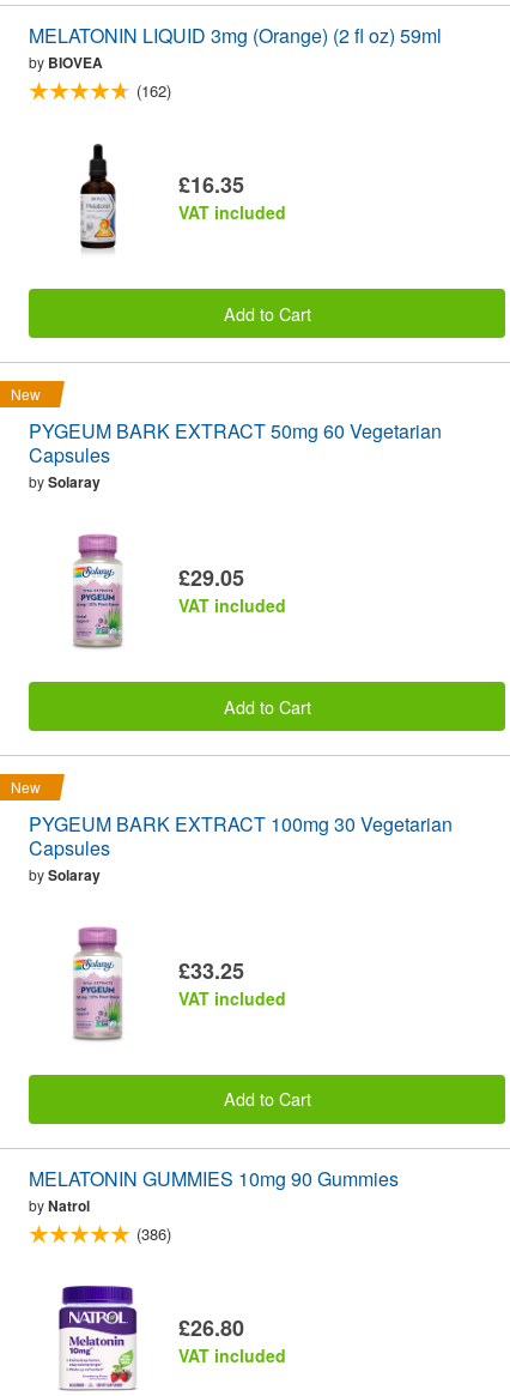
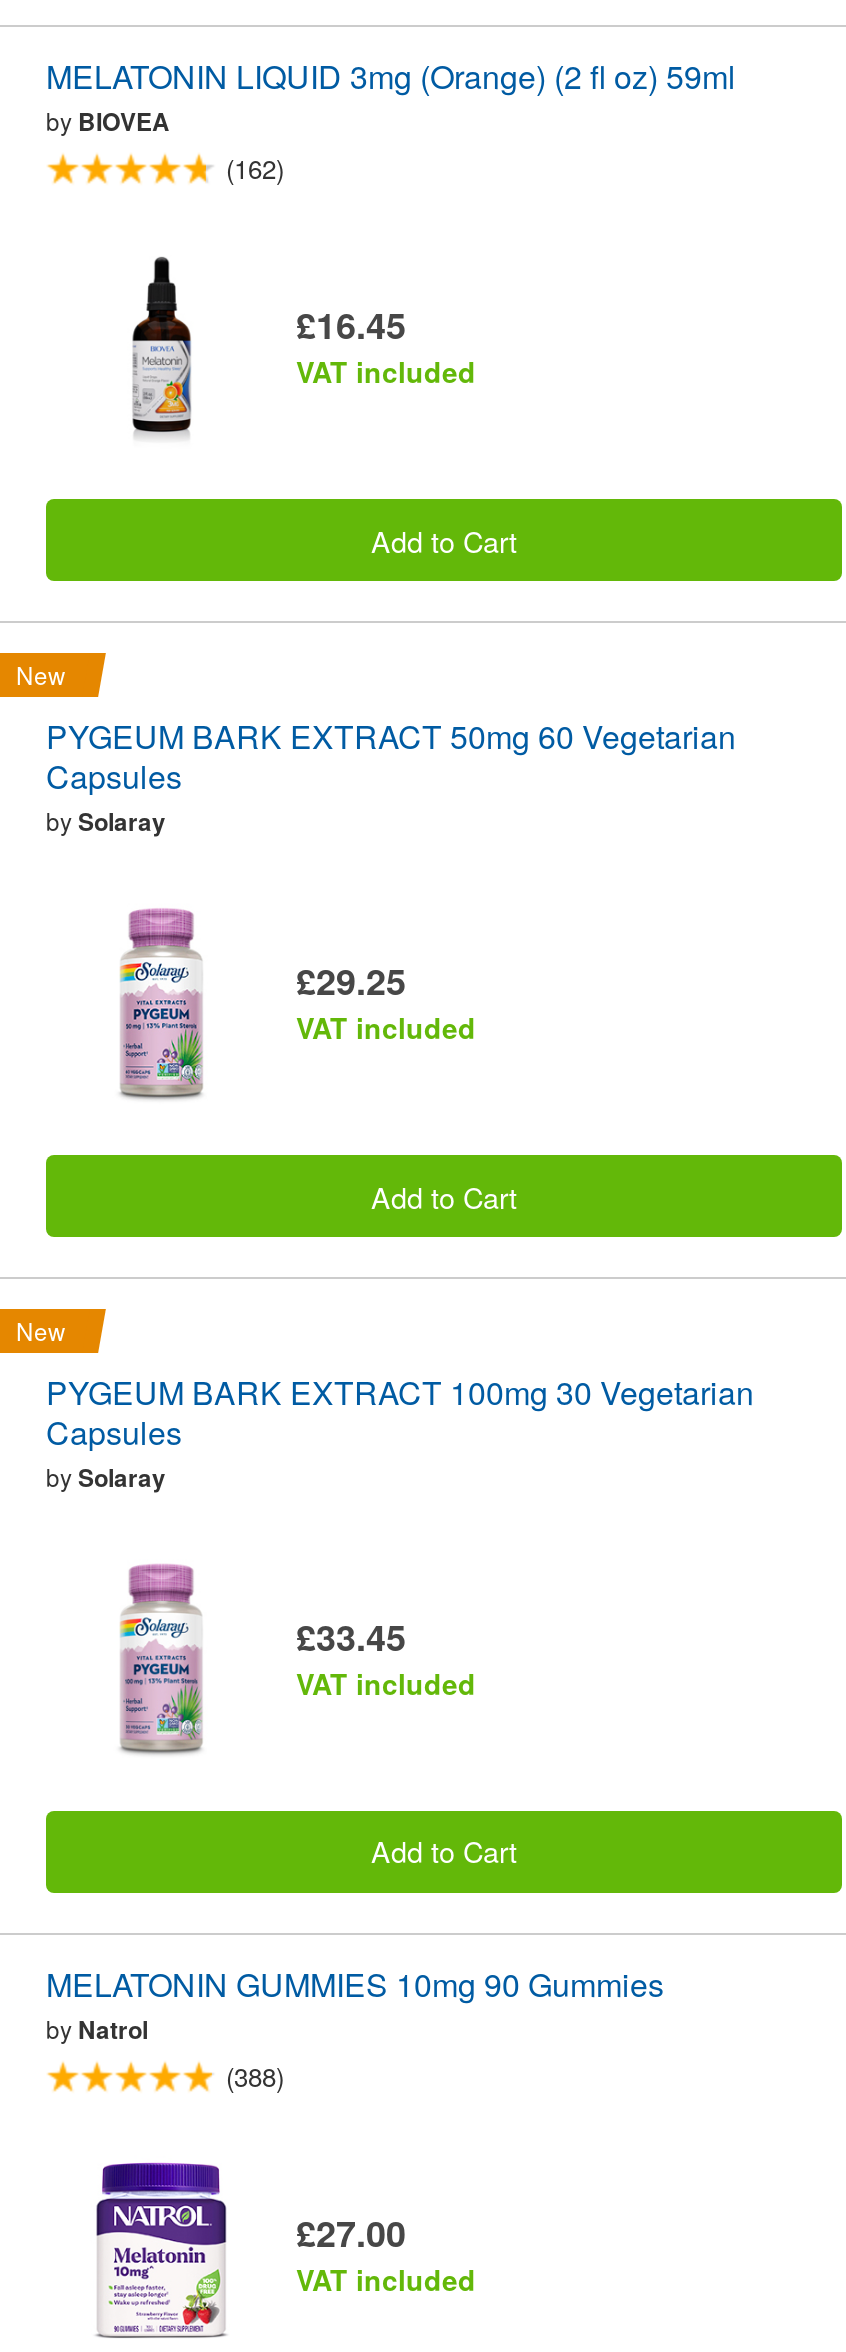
[178,169,244,200] £16.35 -> [296,299,406,351] £16.45
[178,562,244,593] £29.05 -> [296,955,406,1007] £29.25
[178,955,244,986] £33.25 -> [296,1611,406,1663] £33.45
[136,1222,171,1245] (386) -> [226,2056,284,2094] (388)
[178,1312,244,1343] £26.80 -> [296,2207,406,2259] £27.00

